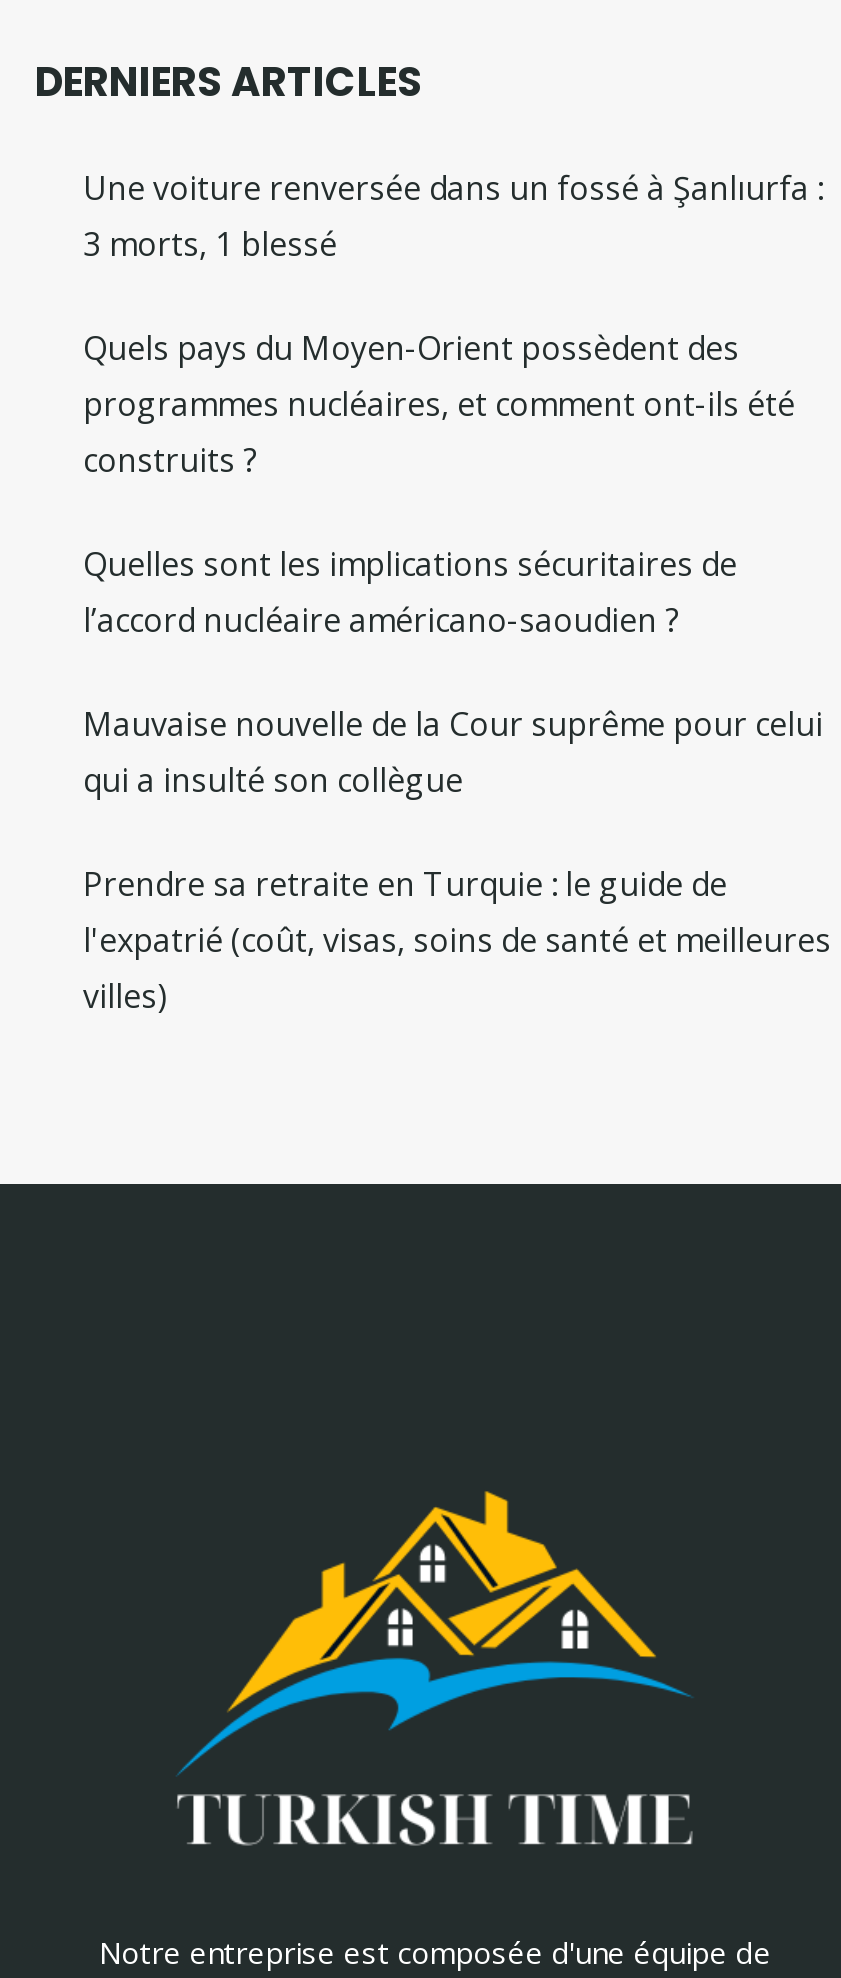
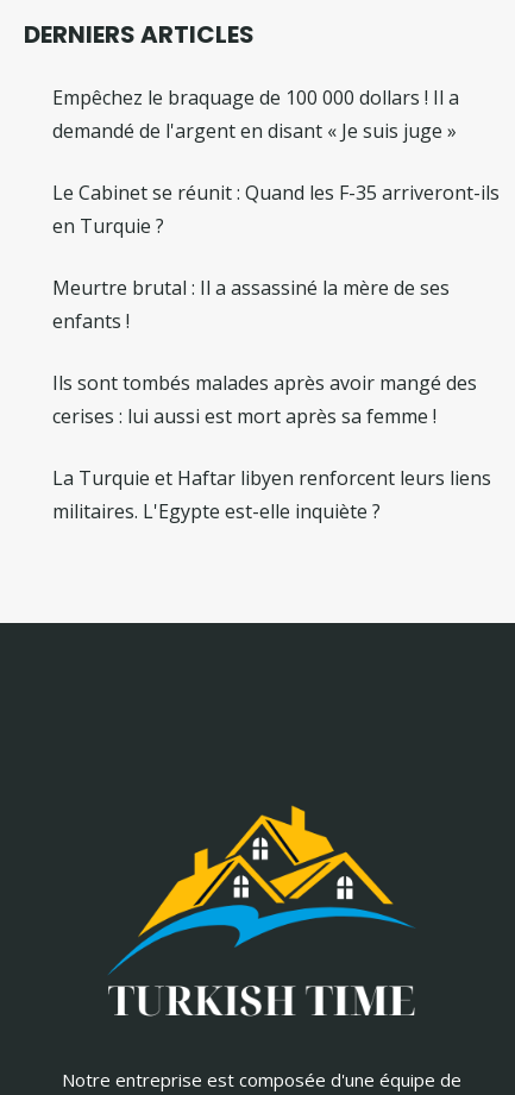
[83,166,823,266] Une voiture renversée dans un fossé à Şanlıurfa : | 3 morts, 1 blessé -> [52,85,459,144] Empêchez le braquage de 100 000 dollars ! Il a | demandé de l'argent en disant « Je suis juge »
[83,326,795,482] Quels pays du Moyen-Orient possèdent des | programmes nucléaires, et comment ont-ils été | construits ? -> [52,180,500,239] Le Cabinet se réunit : Quand les F-35 arriveront-ils | en Turquie ?
[83,542,737,642] Quelles sont les implications sécuritaires de | l’accord nucléaire américano-saoudien ? -> [52,275,450,334] Meurtre brutal : Il a assassiné la mère de ses | enfants !
[83,702,823,802] Mauvaise nouvelle de la Cour suprême pour celui | qui a insulté son collègue -> [52,370,477,429] Ils sont tombés malades après avoir mangé des | cerises : lui aussi est mort après sa femme !
[83,862,831,1018] Prendre sa retraite en Turquie : le guide de | l'expatrié (coût, visas, soins de santé et meilleures | villes) -> [52,465,491,525] La Turquie et Haftar libyen renforcent leurs liens | militaires. L'Egypte est-elle inquiète ?

